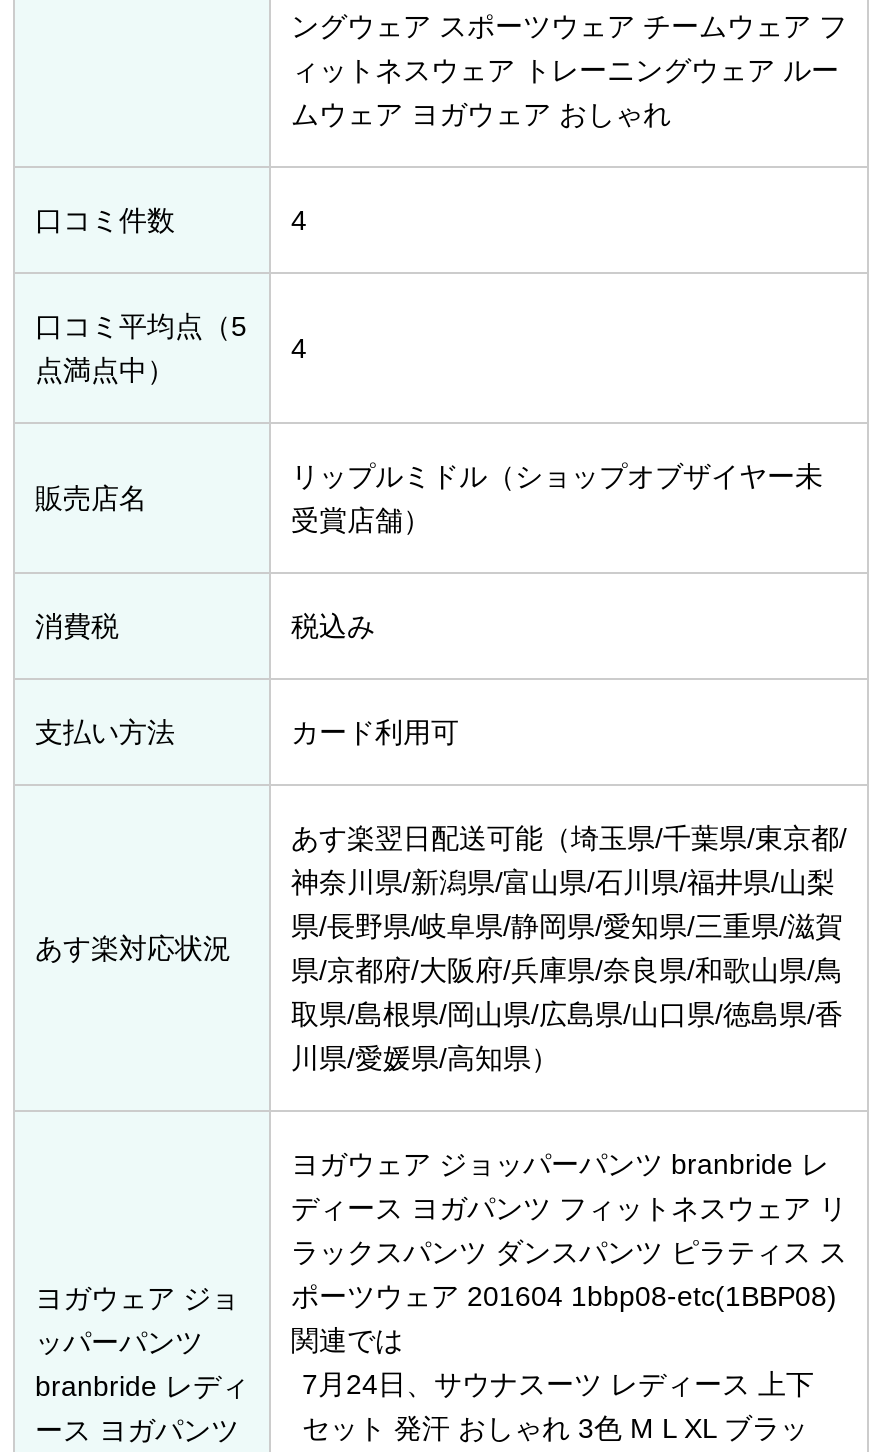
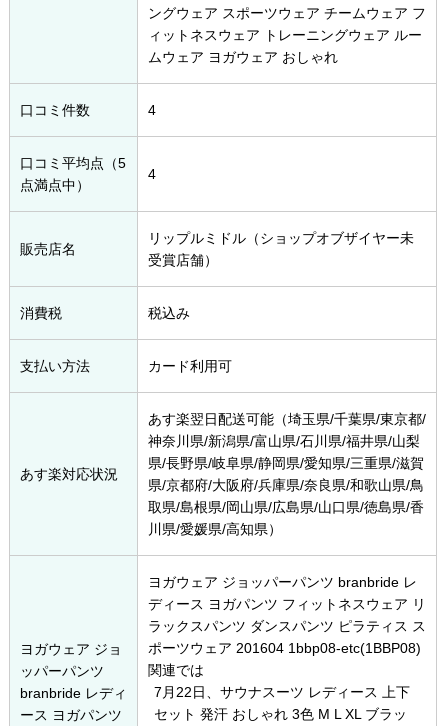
[302,1367,814,1399] 7月24日、サウナスーツ レディース 上下 -> [153,684,409,700] 7月22日、サウナスーツ レディース 上下

